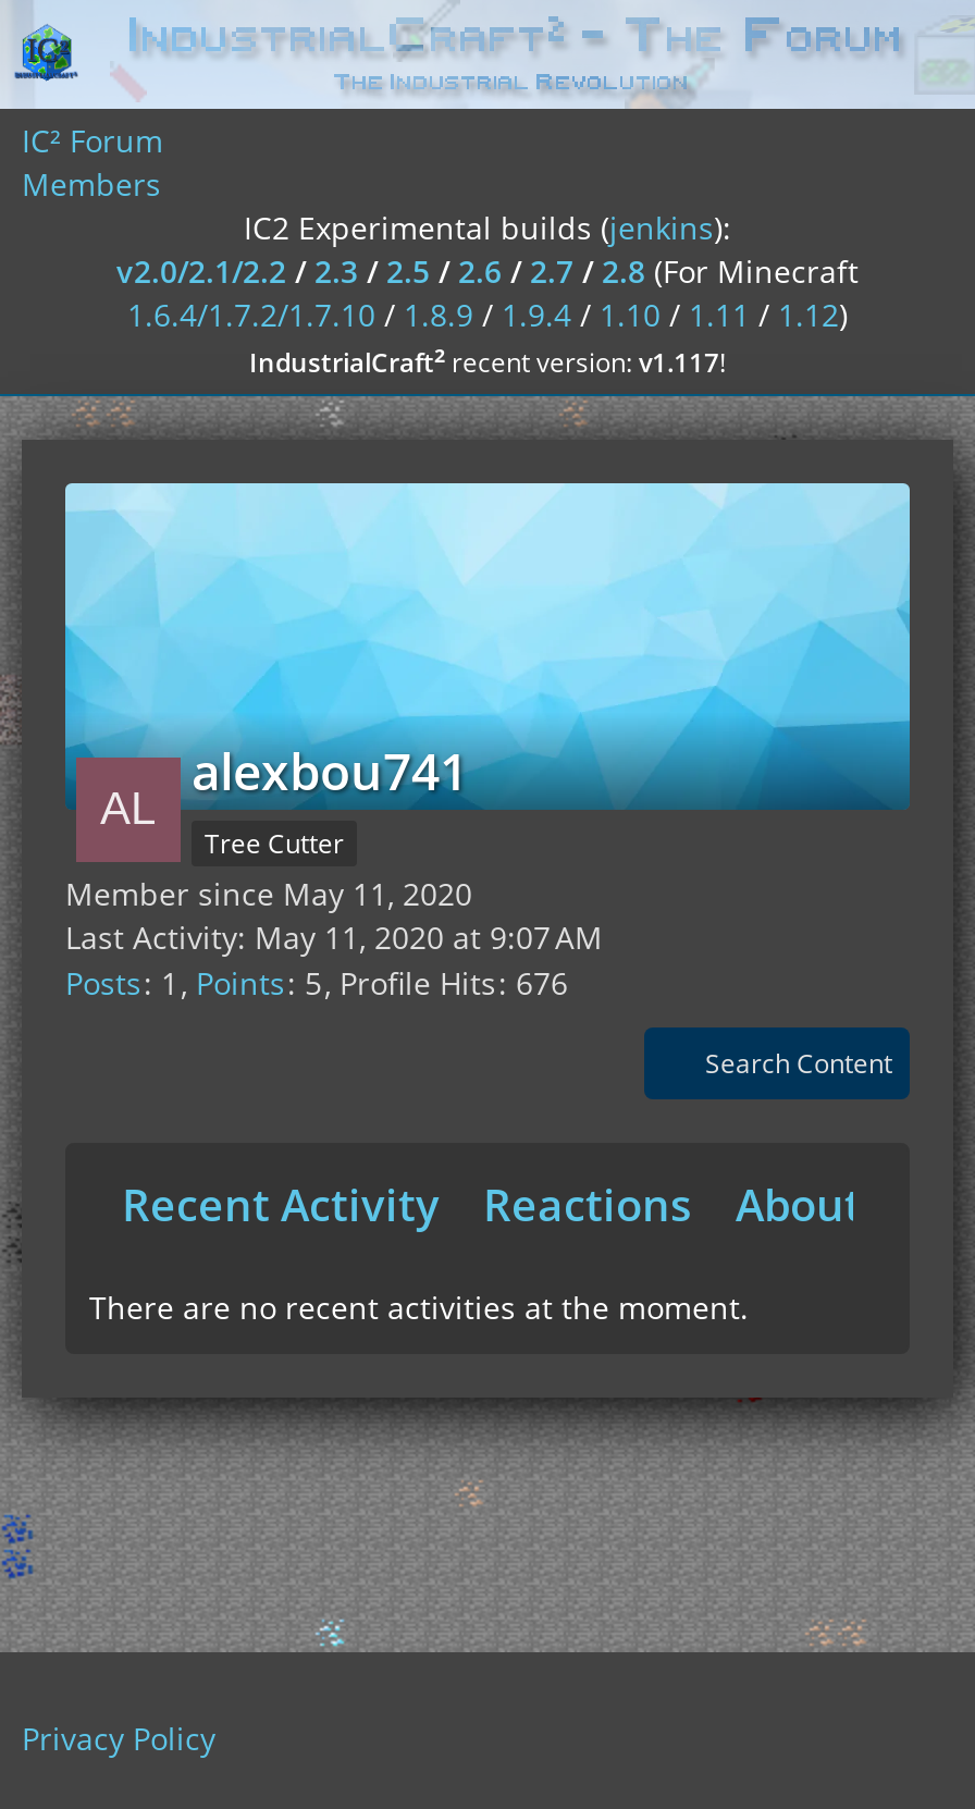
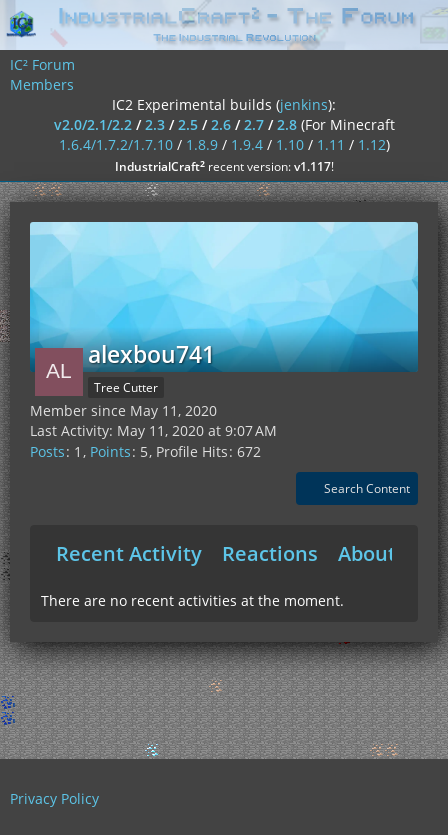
[65,963,568,1004] Posts 1 Points 5 Profile Hits 676 -> [30,442,261,461] Posts 1 Points 5 Profile Hits 672

